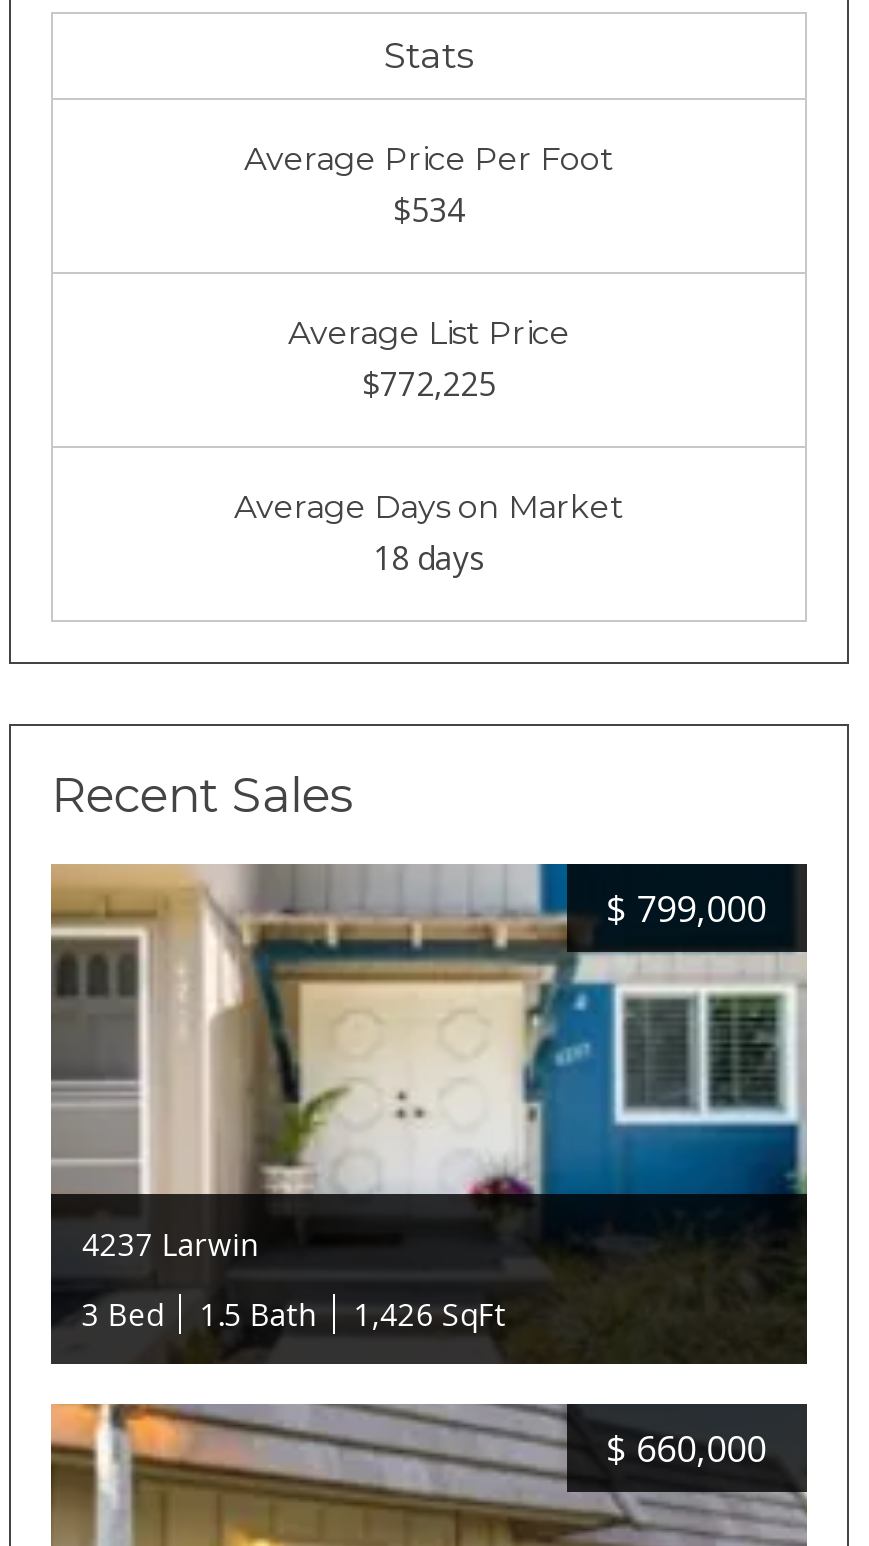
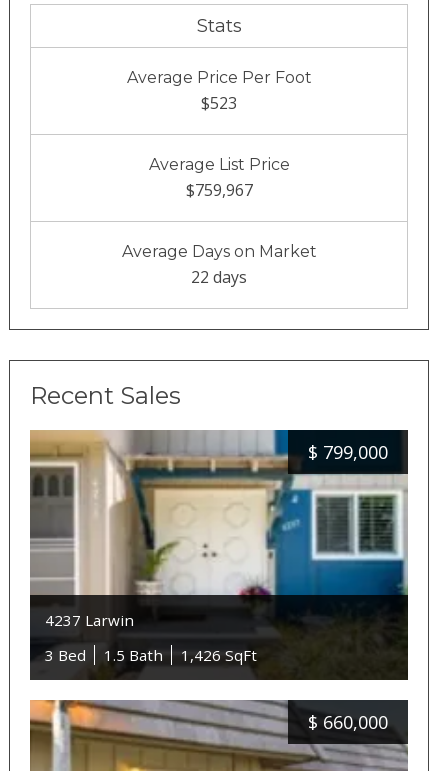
[393,188,465,232] $534 -> [201,92,237,114] $523
[362,362,496,406] $772,225 -> [185,179,252,201] $759,967
[373,536,485,580] 18 days -> [191,266,247,288] 22 days

